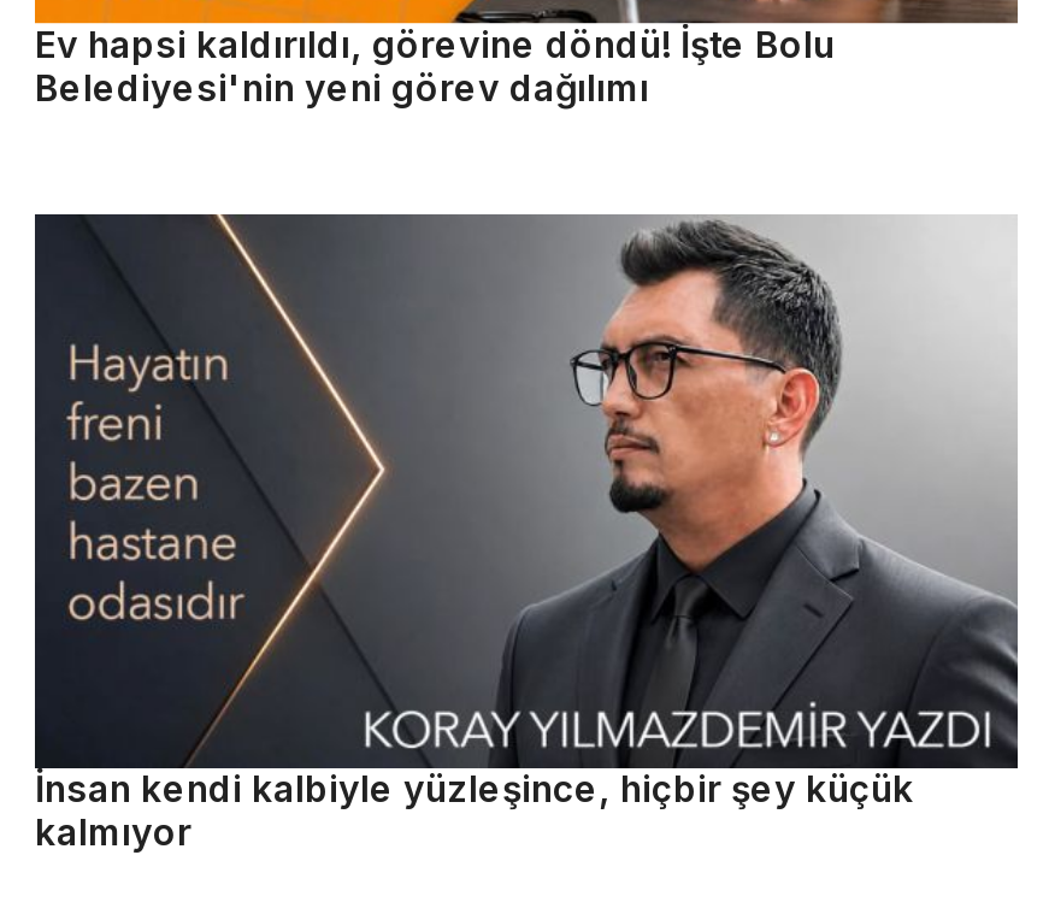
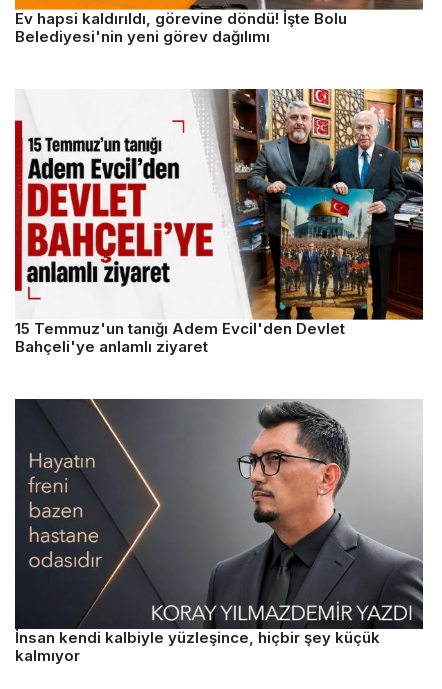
none -> [14,88,423,356] [image] | 15 Temmuz'un tanığı Adem Evcil'den Devlet | Bahçeli'ye anlamlı ziyaret

